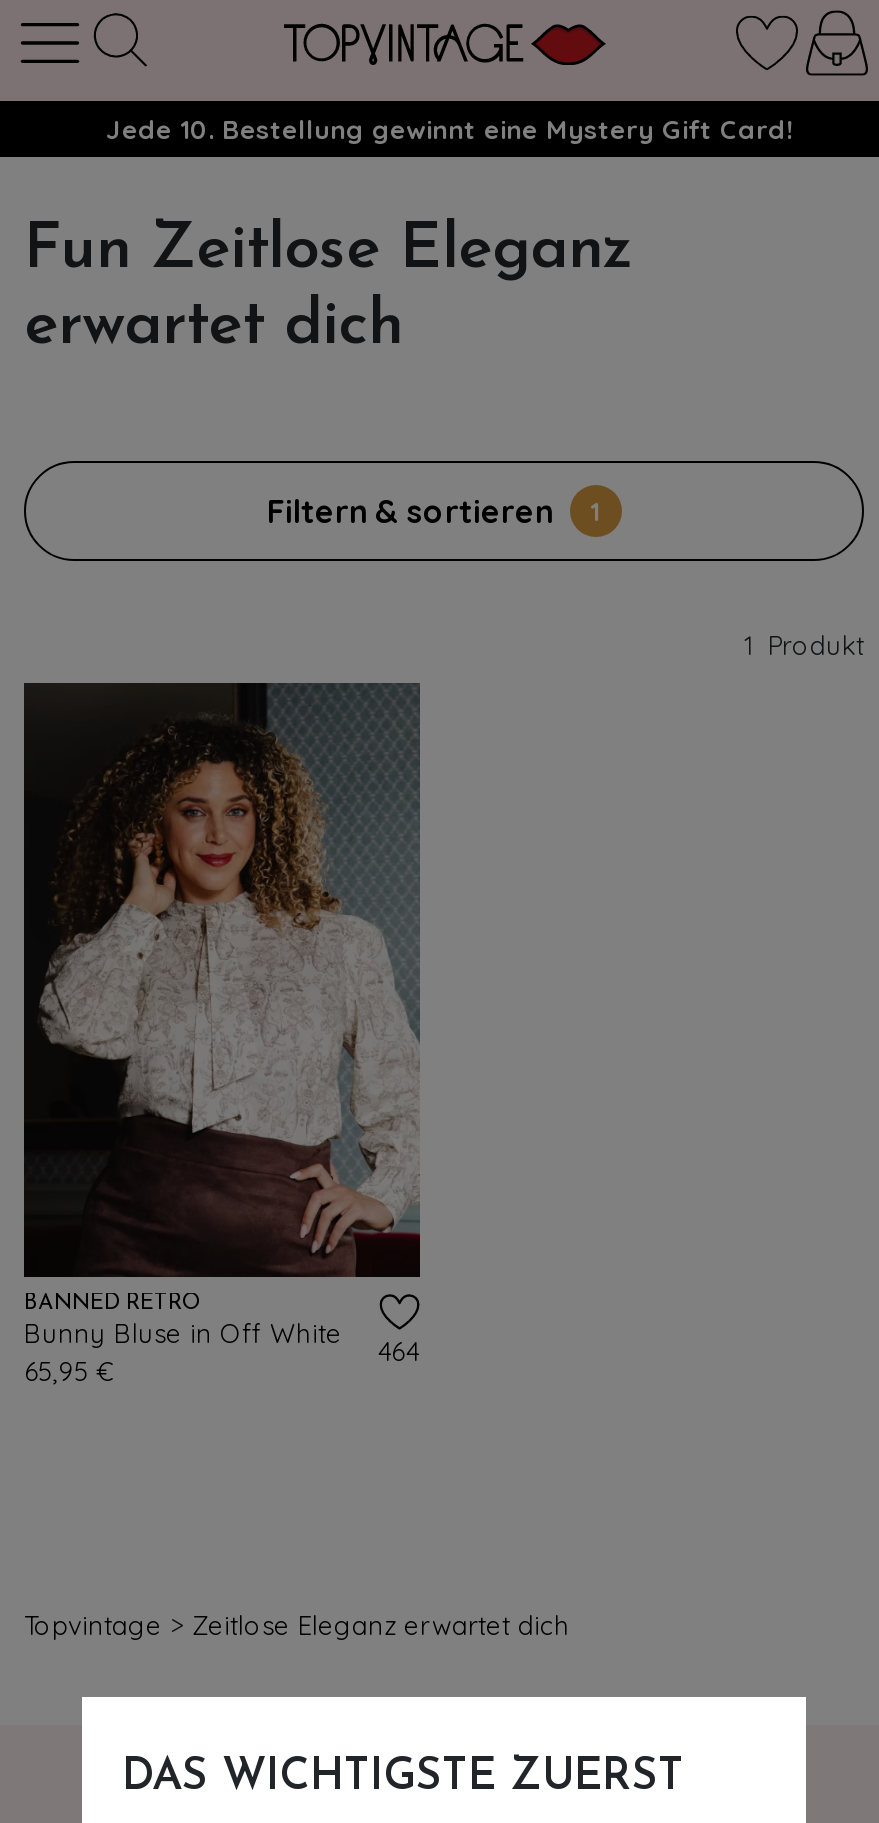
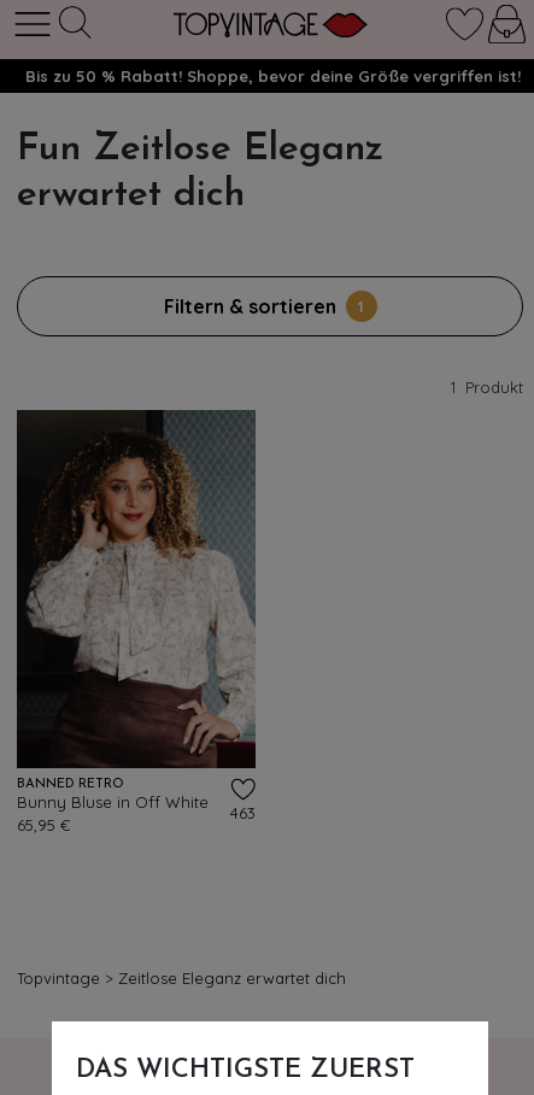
[106,113,792,145] Jede 10. Bestellung gewinnt eine Mystery Gift Card! -> [25,66,521,86] Bis zu 50 % Rabatt! Shoppe, bevor deine Größe vergriffen ist!
[378,1335,420,1367] 464 -> [230,803,256,822] 463

